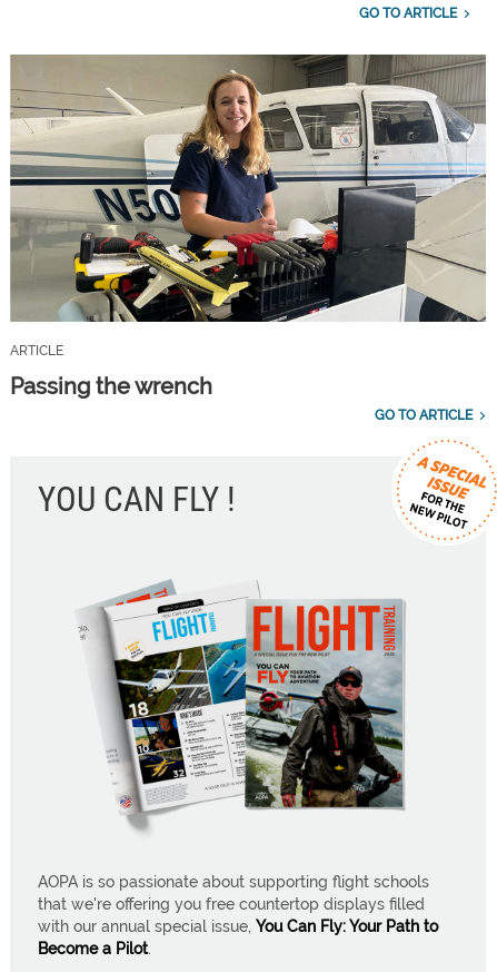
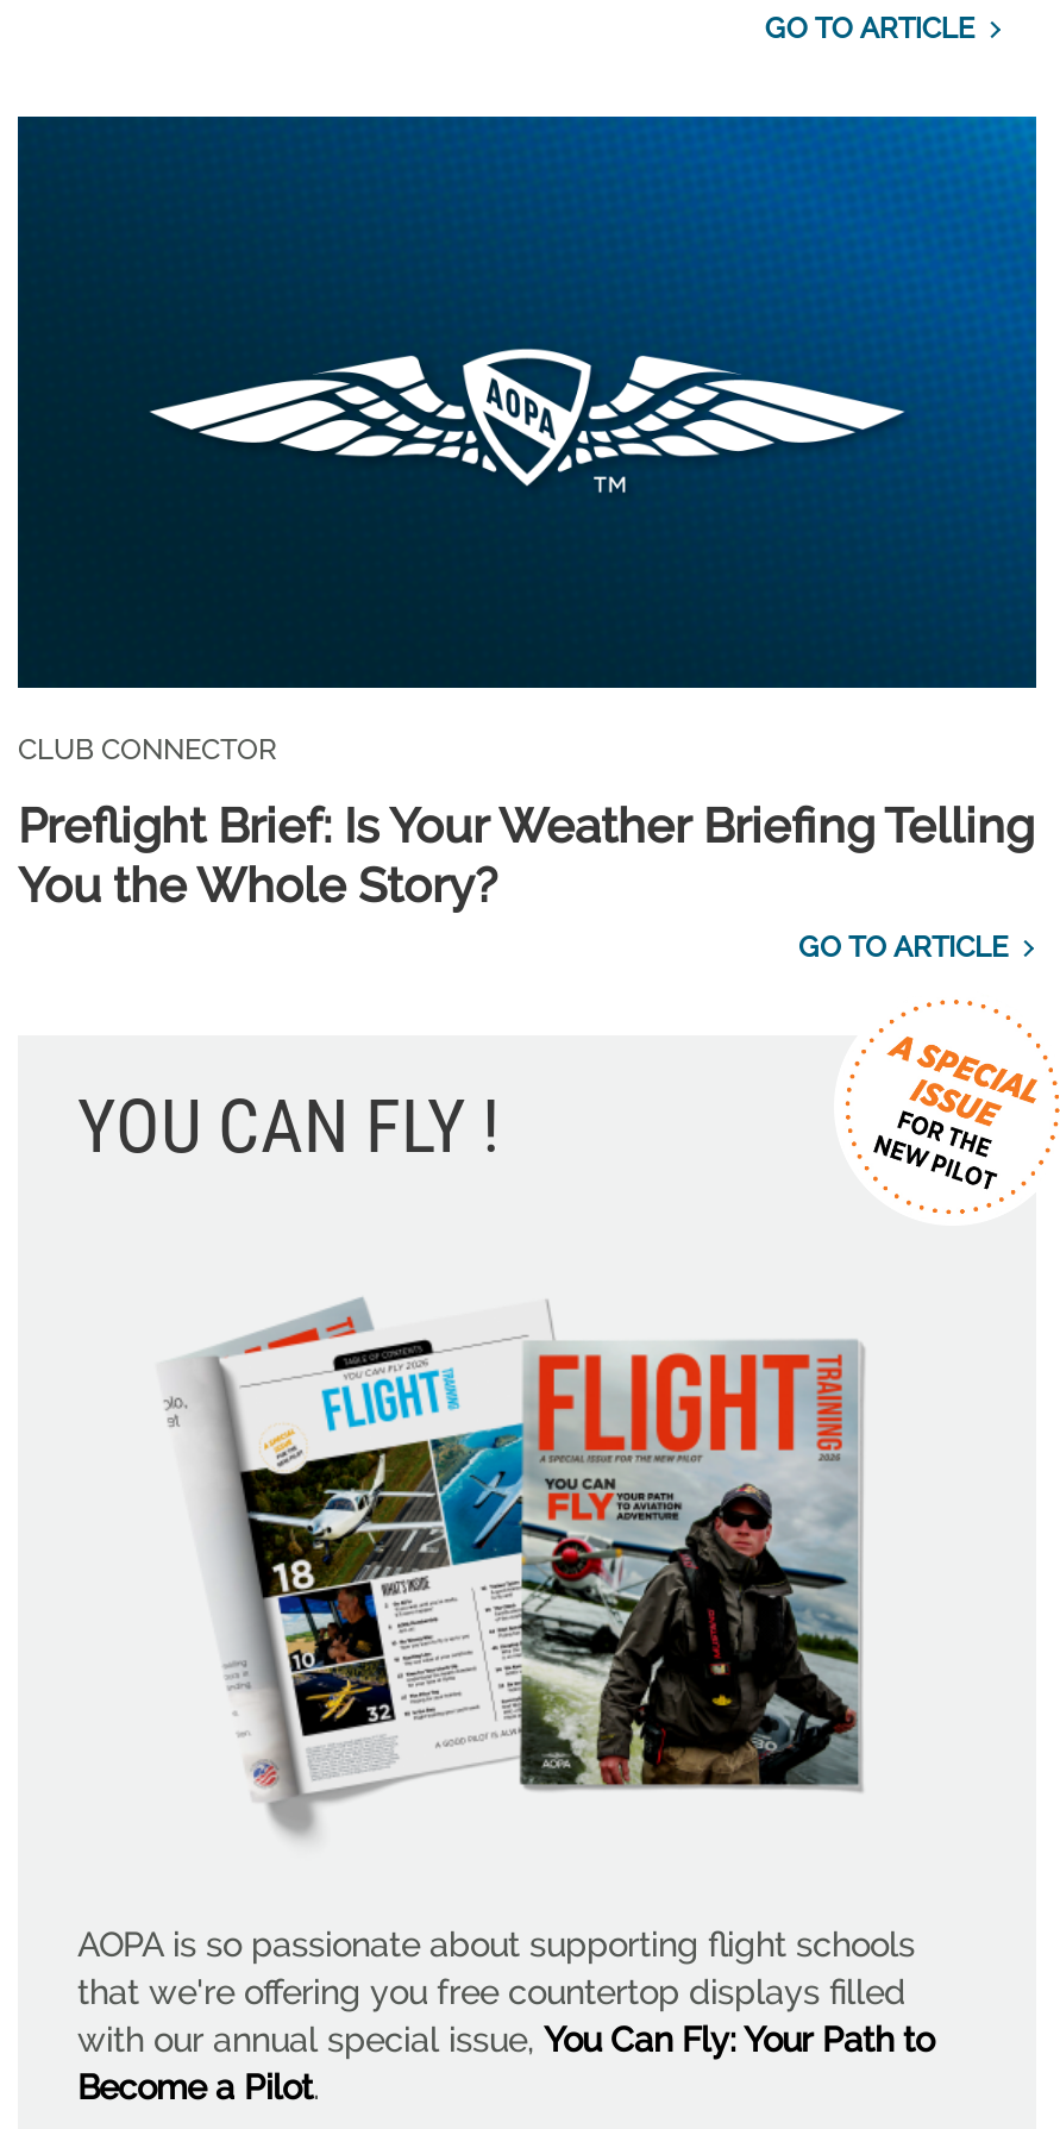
[10,53,487,359] [image] | ARTICLE -> [15,114,1039,767] [image] | CLUB CONNECTOR
[10,373,212,400] Passing the wrench -> [18,798,1034,915] Preflight Brief: Is Your Weather Briefing Telling | You the Whole Story?

